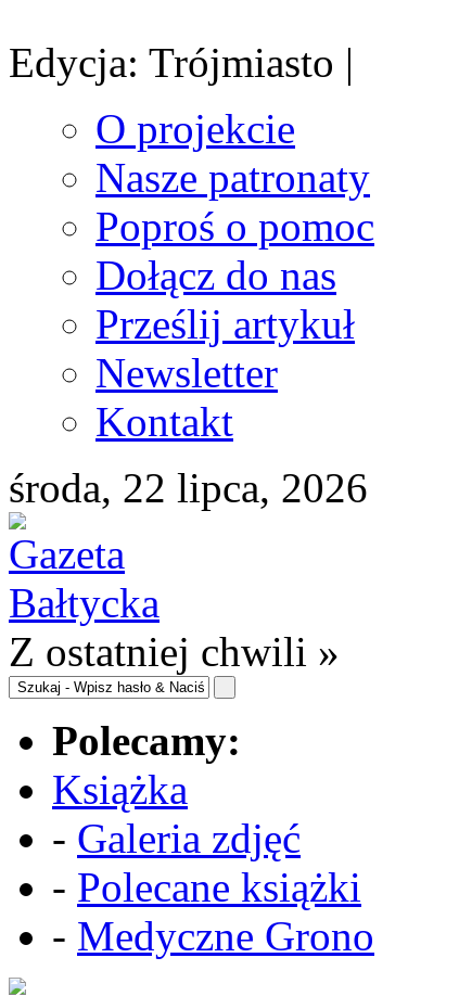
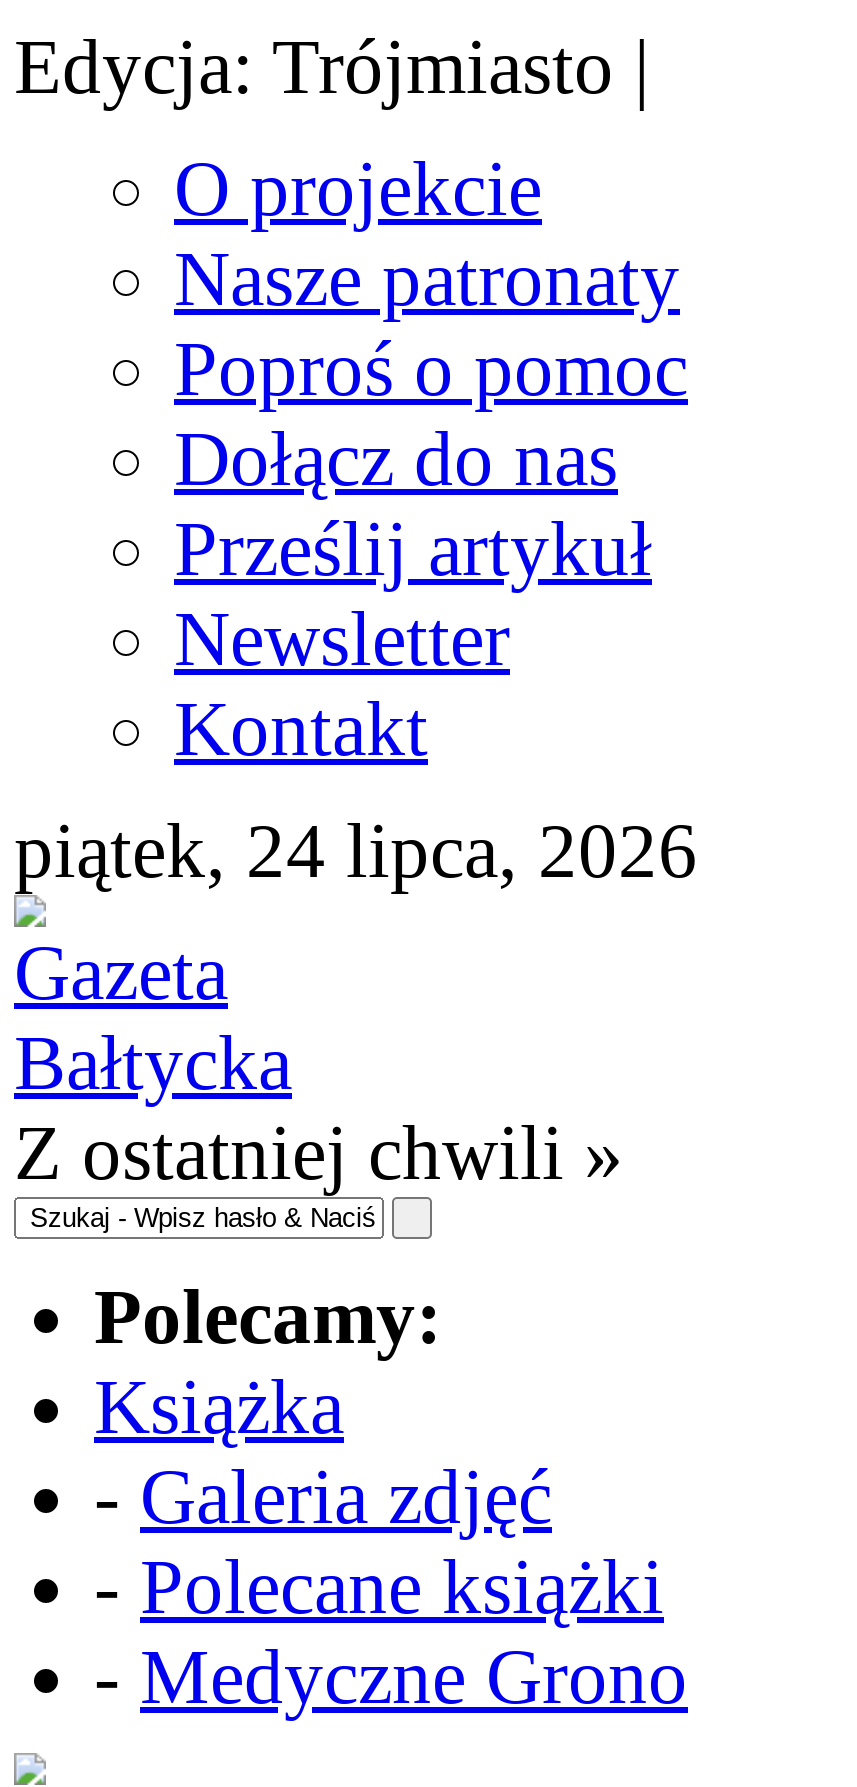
[9,464,368,511] środa, 22 lipca, 2026 -> [14,807,698,893] piątek, 24 lipca, 2026

